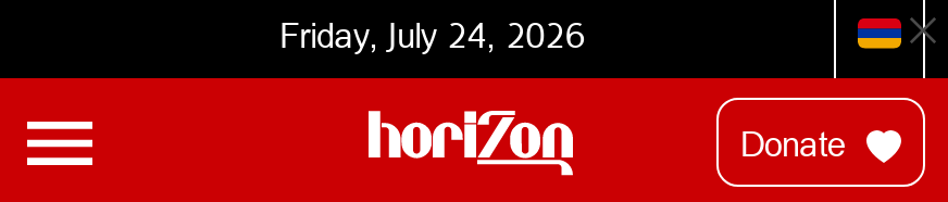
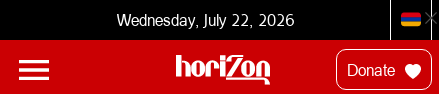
[280,12,584,53] Friday, July 24, 2026 -> [117,9,294,28] Wednesday, July 22, 2026

